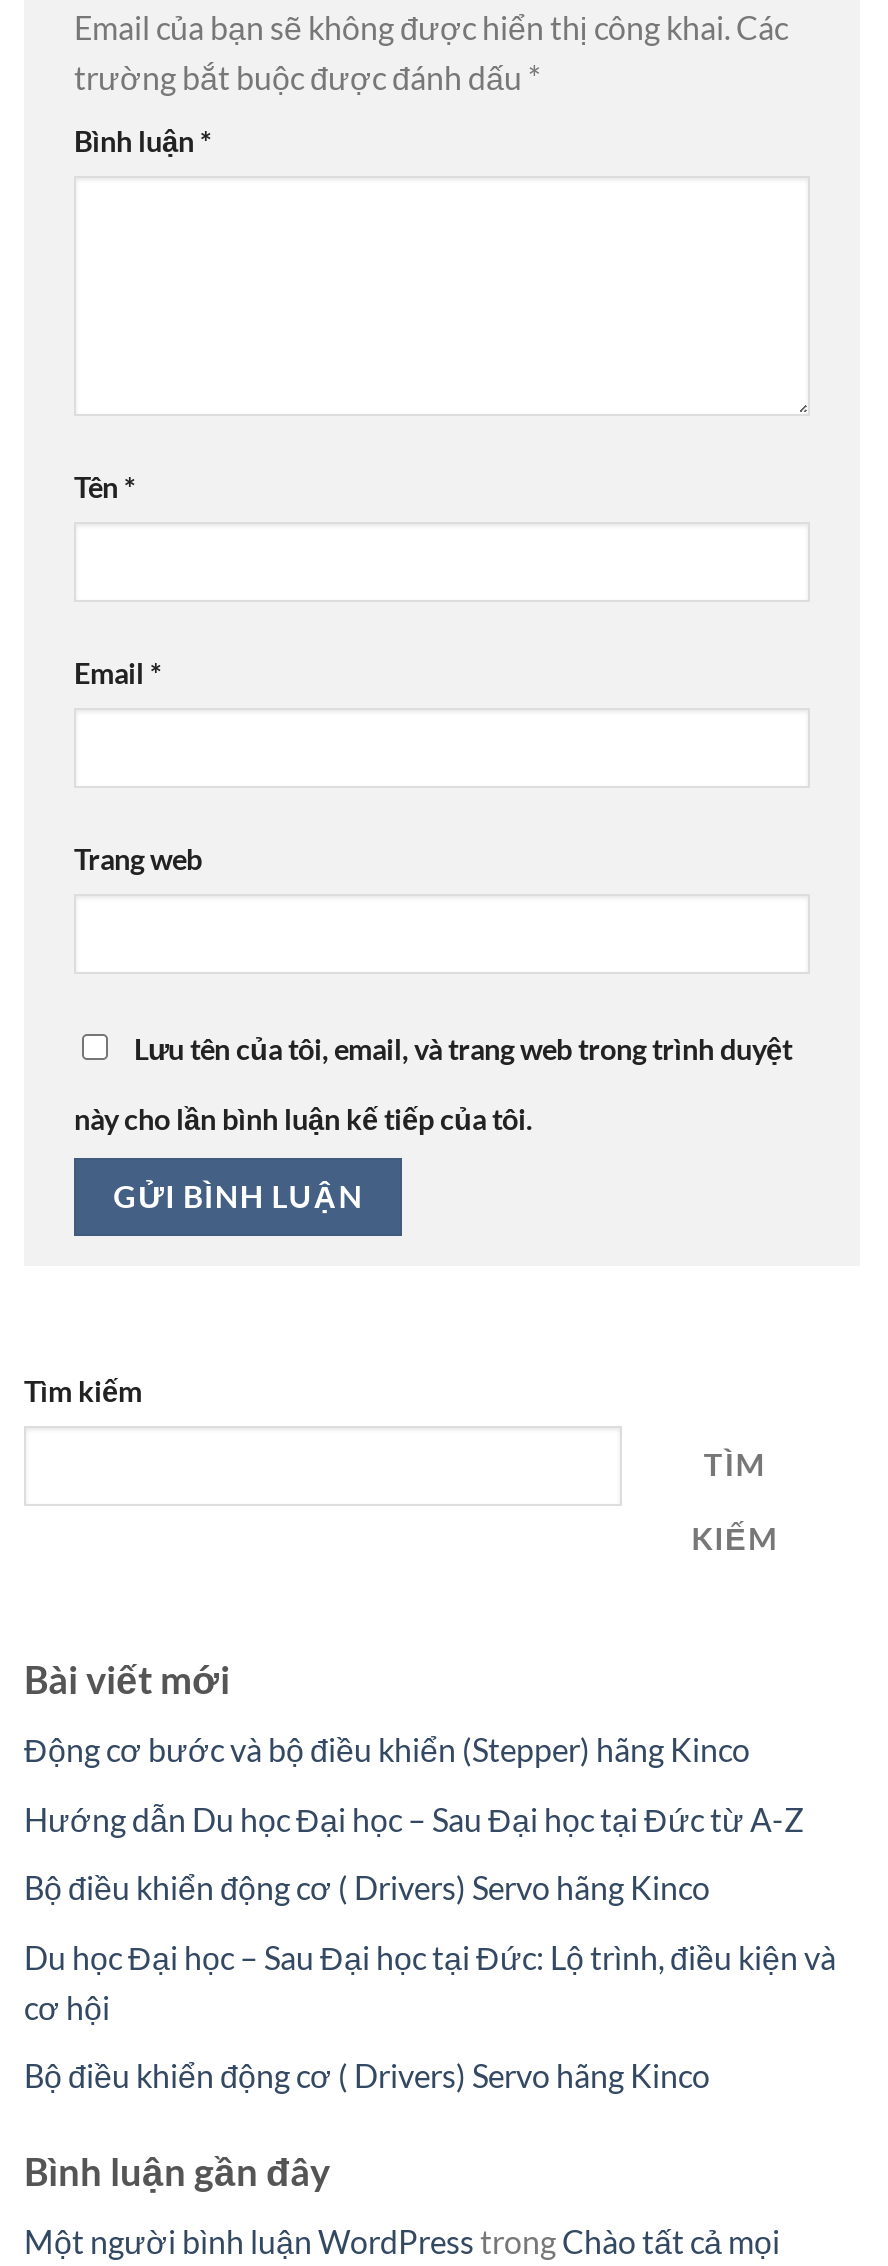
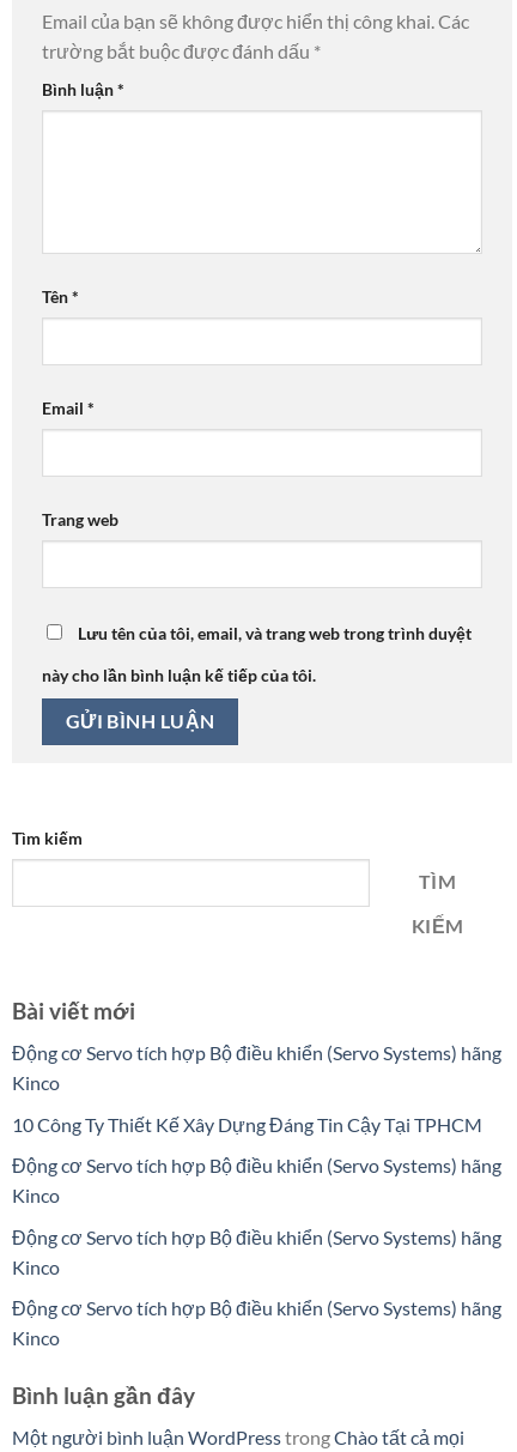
[24,1730,750,1768] Động cơ bước và bộ điều khiển (Stepper) hãng Kinco -> [12,1041,501,1094] Động cơ Servo tích hợp Bộ điều khiển (Servo Systems) hãng | Kinco
[24,1799,804,1837] Hướng dẫn Du học Đại học – Sau Đại học tại Đức từ A-Z -> [12,1112,482,1135] 10 Công Ty Thiết Kế Xây Dựng Đáng Tin Cậy Tại TPHCM
[24,1868,710,1906] Bộ điều khiển động cơ ( Drivers) Servo hãng Kinco -> [12,1154,501,1207] Động cơ Servo tích hợp Bộ điều khiển (Servo Systems) hãng | Kinco
[24,1937,836,2025] Du học Đại học – Sau Đại học tại Đức: Lộ trình, điều kiện và | cơ hội -> [12,1225,501,1278] Động cơ Servo tích hợp Bộ điều khiển (Servo Systems) hãng | Kinco
[24,2057,710,2095] Bộ điều khiển động cơ ( Drivers) Servo hãng Kinco -> [12,1297,501,1349] Động cơ Servo tích hợp Bộ điều khiển (Servo Systems) hãng | Kinco

